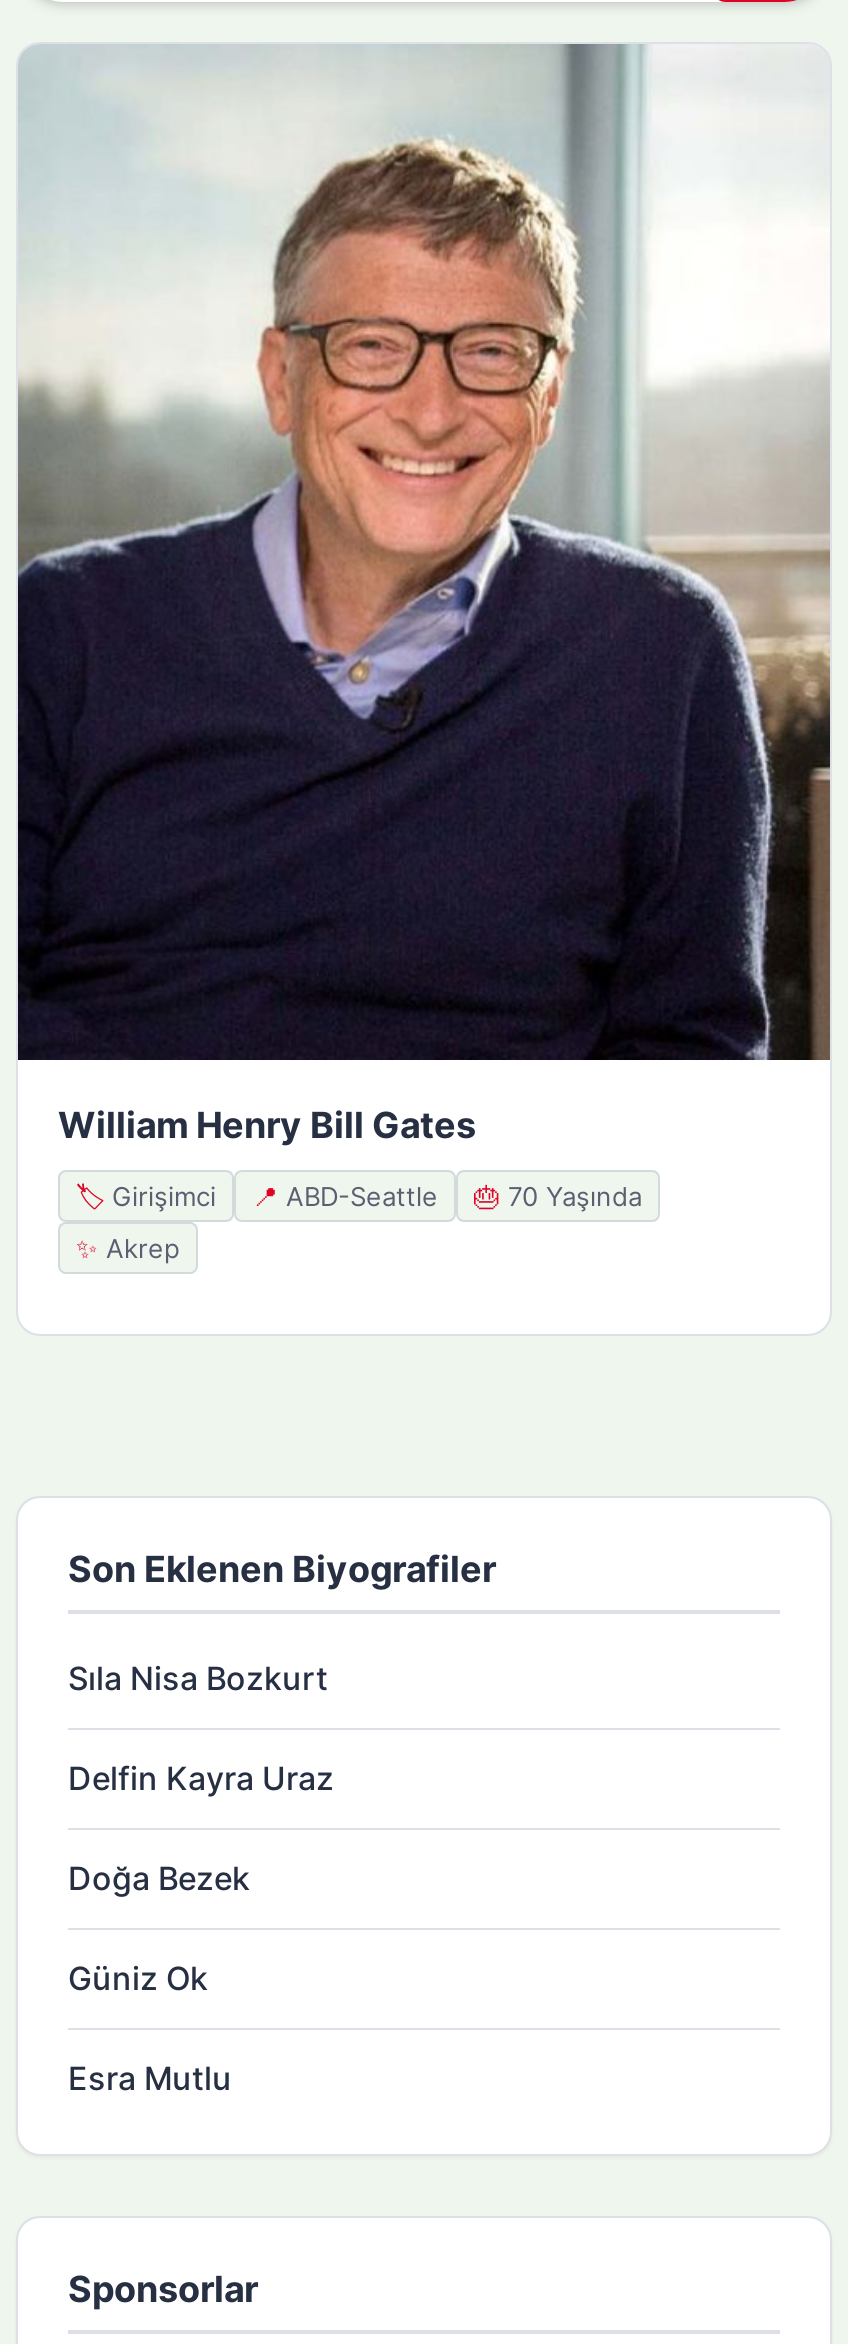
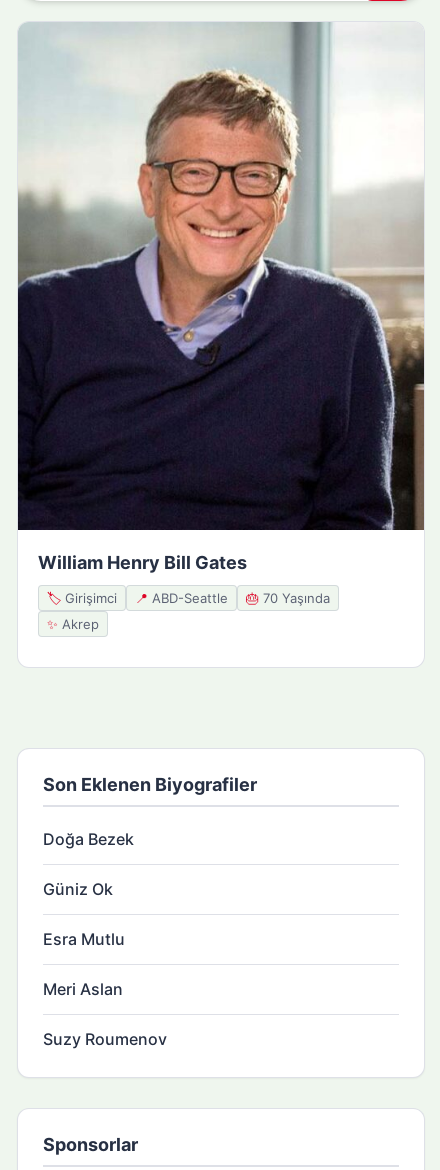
[68,1657,334,1797] Sıla Nisa Bozkurt | Delfin Kayra Uraz -> none
moved [68,1857,250,2097] -> [43,828,134,948]: Doğa Bezek | Güniz Ok | Esra Mutlu
none -> [43,978,167,1048] Meri Aslan | Suzy Roumenov

